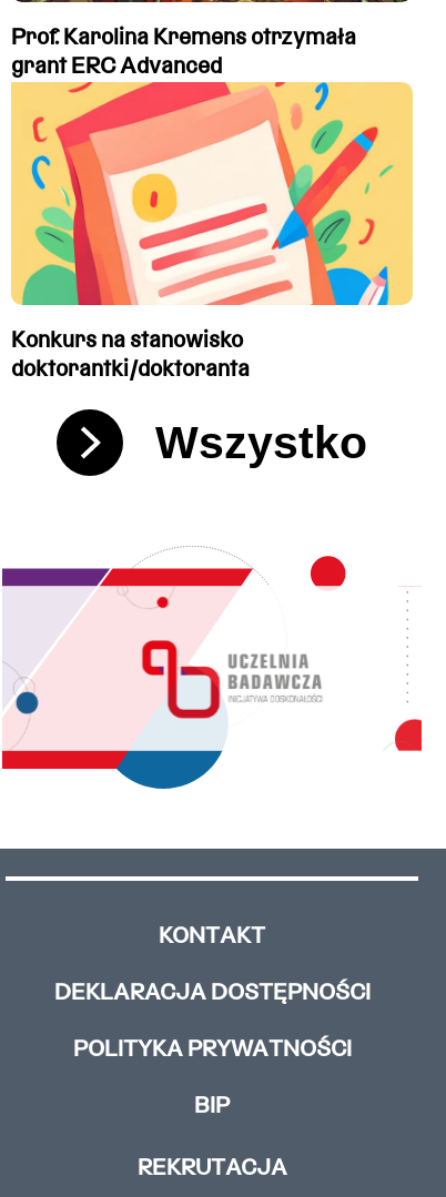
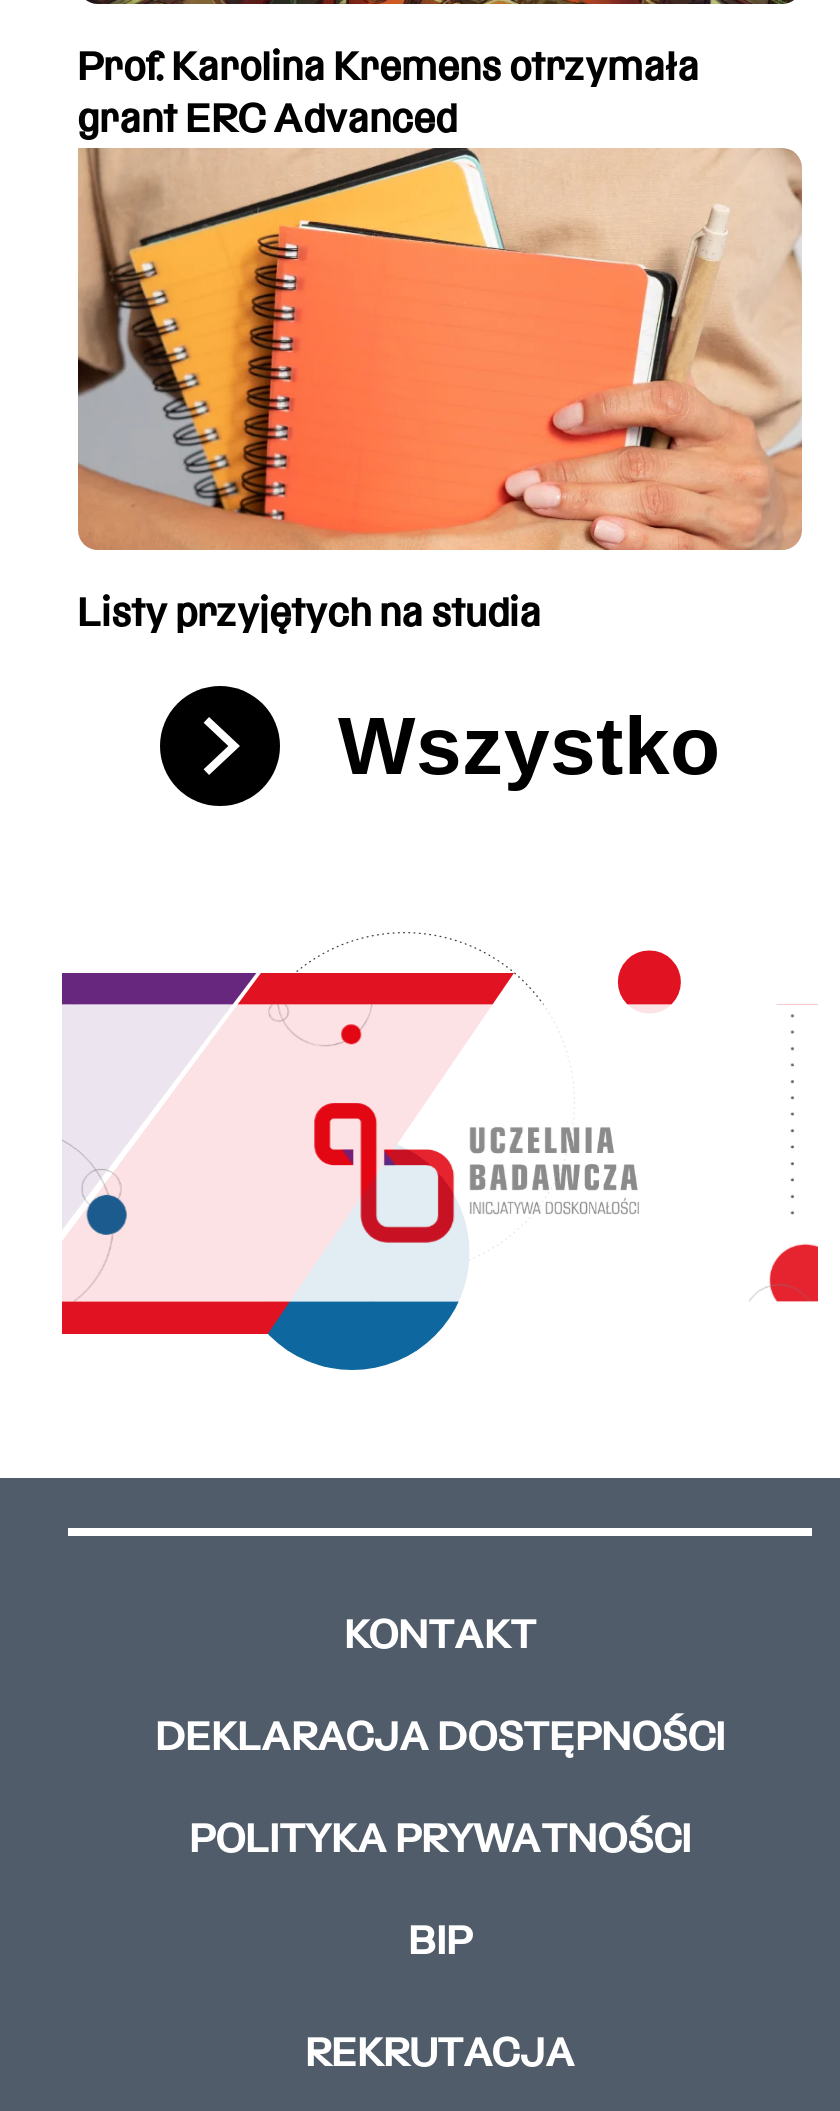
[11,81,413,380] [image] | Konkurs na stanowisko | doktorantki/doktoranta -> [76,146,804,633] [image] | Listy przyjętych na studia

